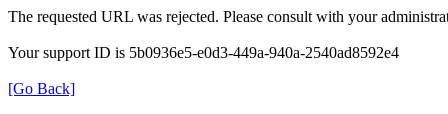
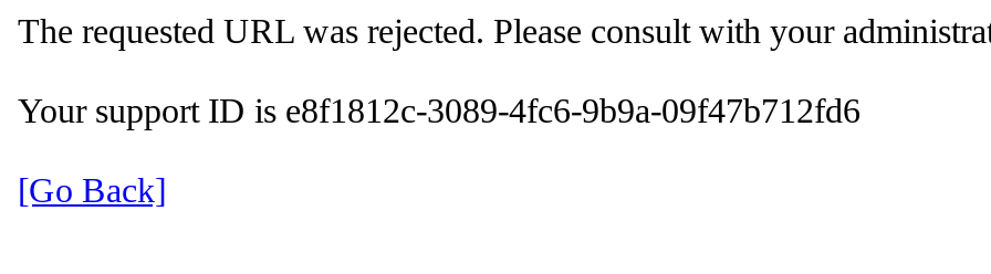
[8,44,399,61] Your support ID is 5b0936e5-e0d3-449a-940a-2540ad8592e4 -> [18,92,860,129] Your support ID is e8f1812c-3089-4fc6-9b9a-09f47b712fd6

